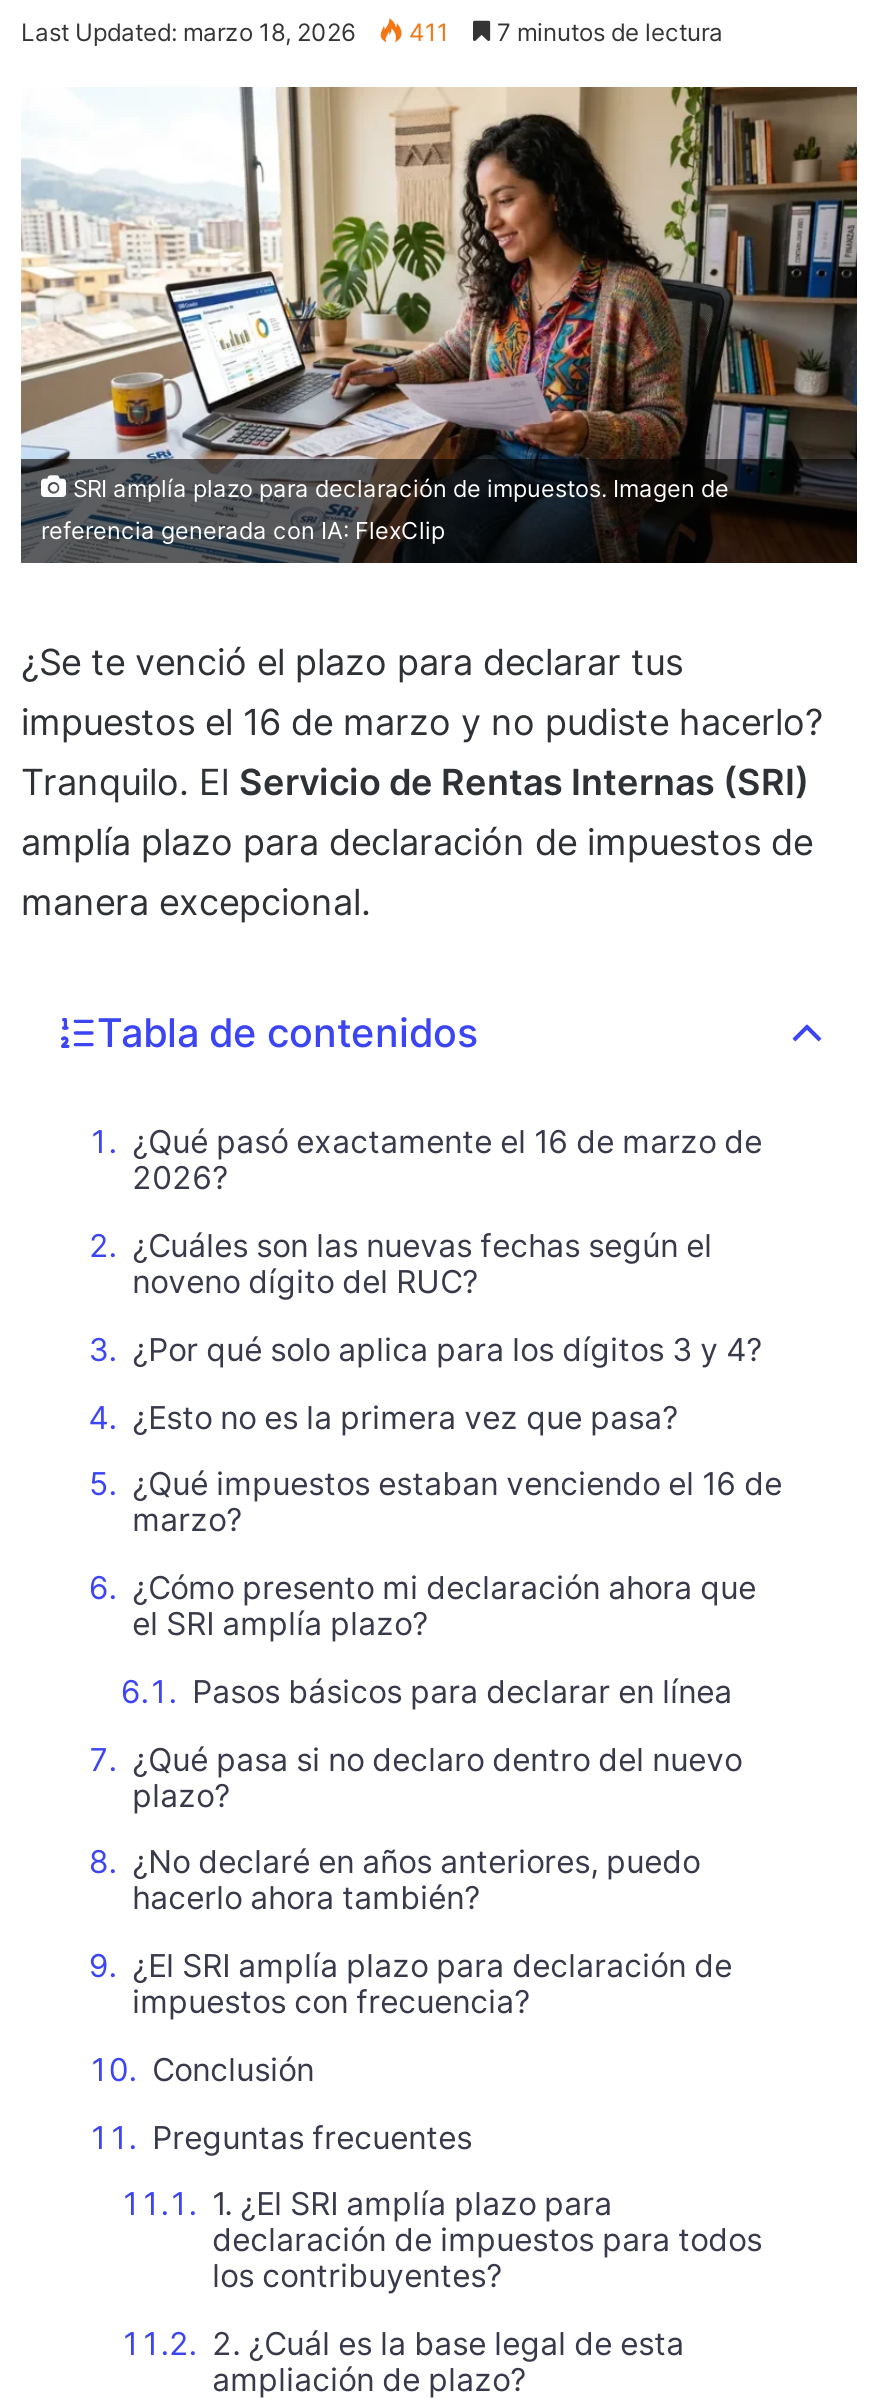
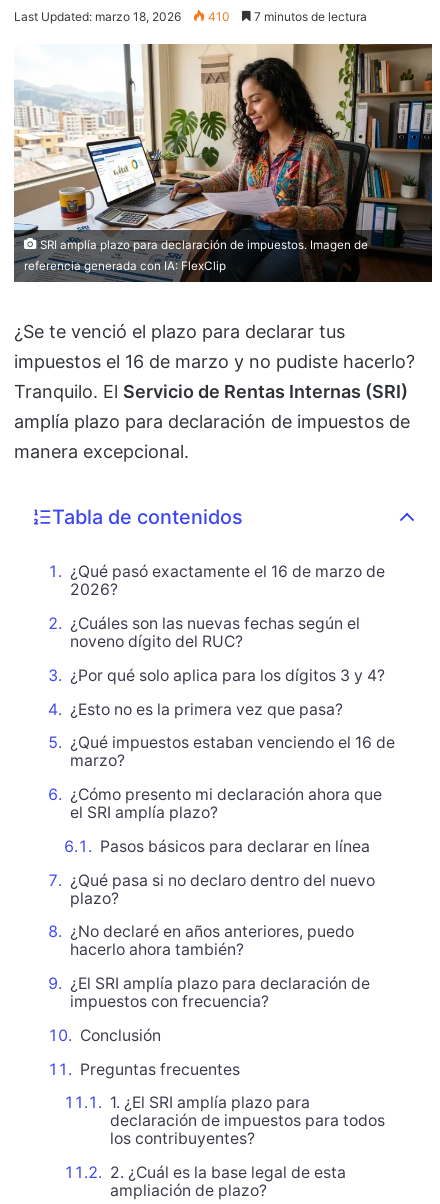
[21,16,723,46] Last Updated: marzo 18, 2026 411 7 minutos de lectura -> [14,8,367,23] Last Updated: marzo 18, 2026 410 7 minutos de lectura

